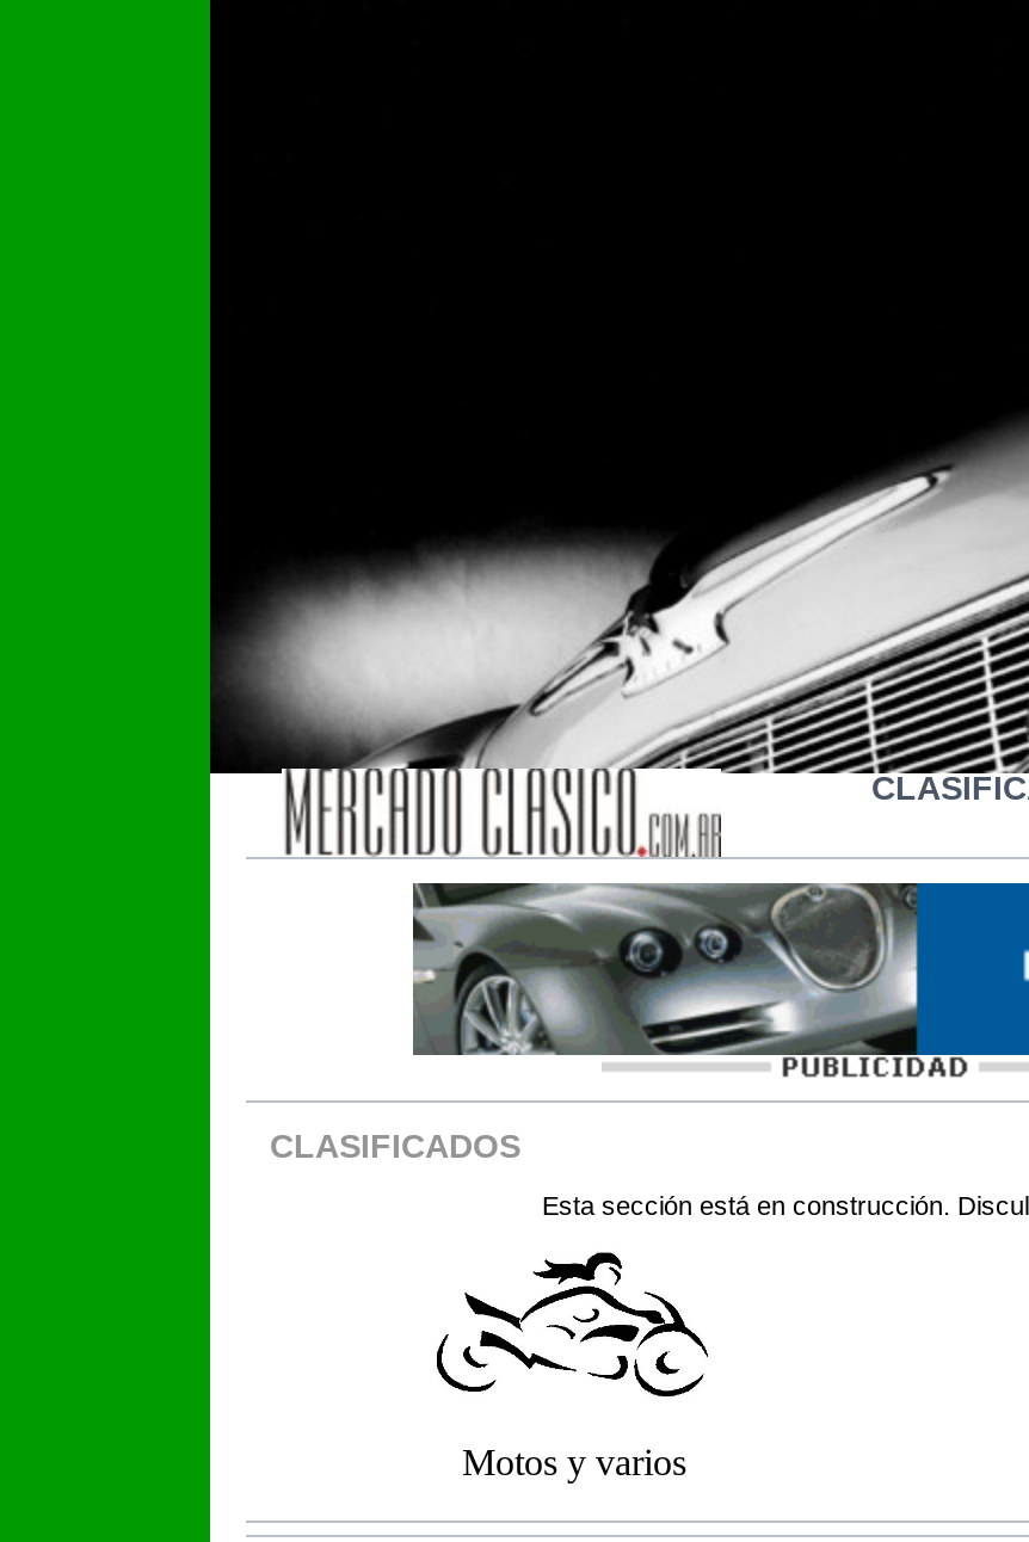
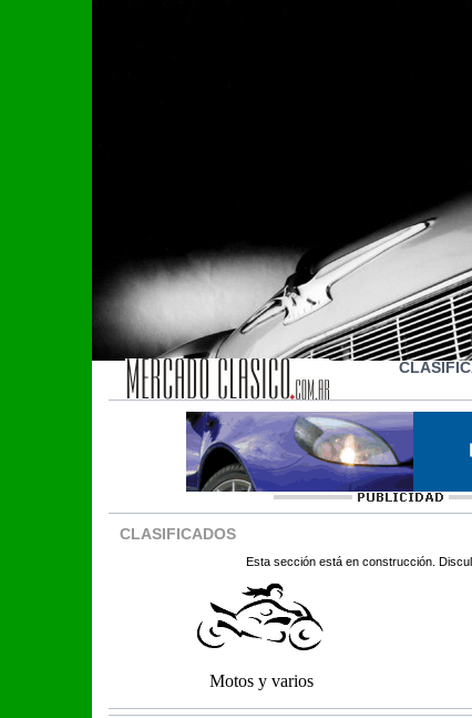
[411,881,919,1055] [image] -> [185,411,420,493] [image]

